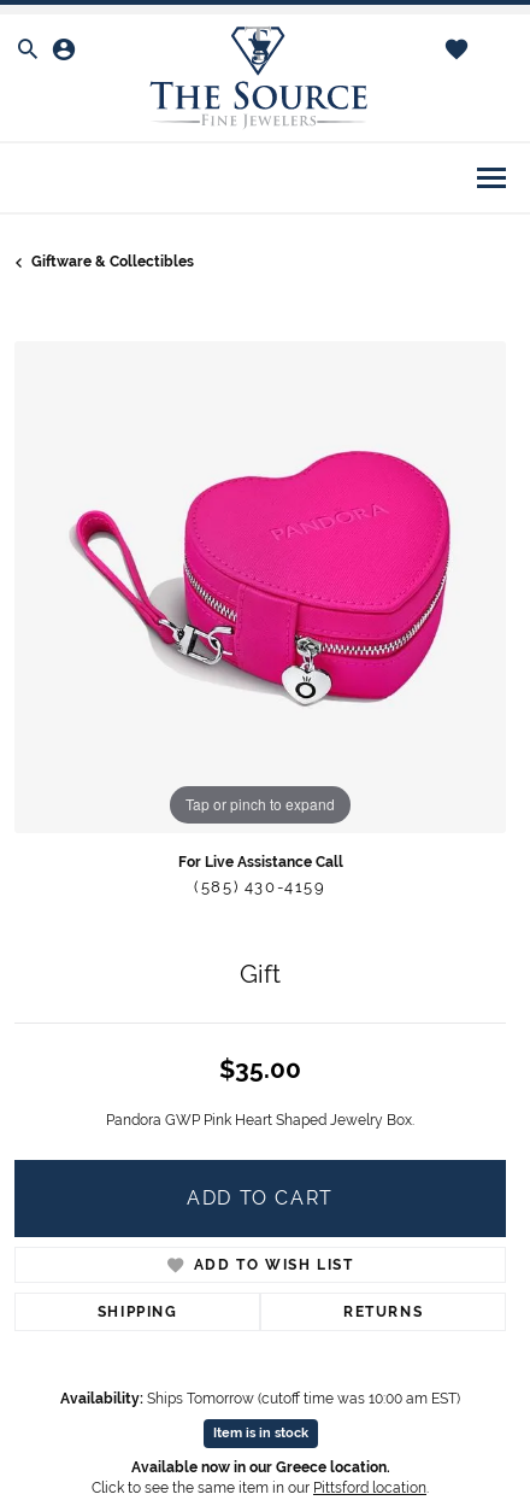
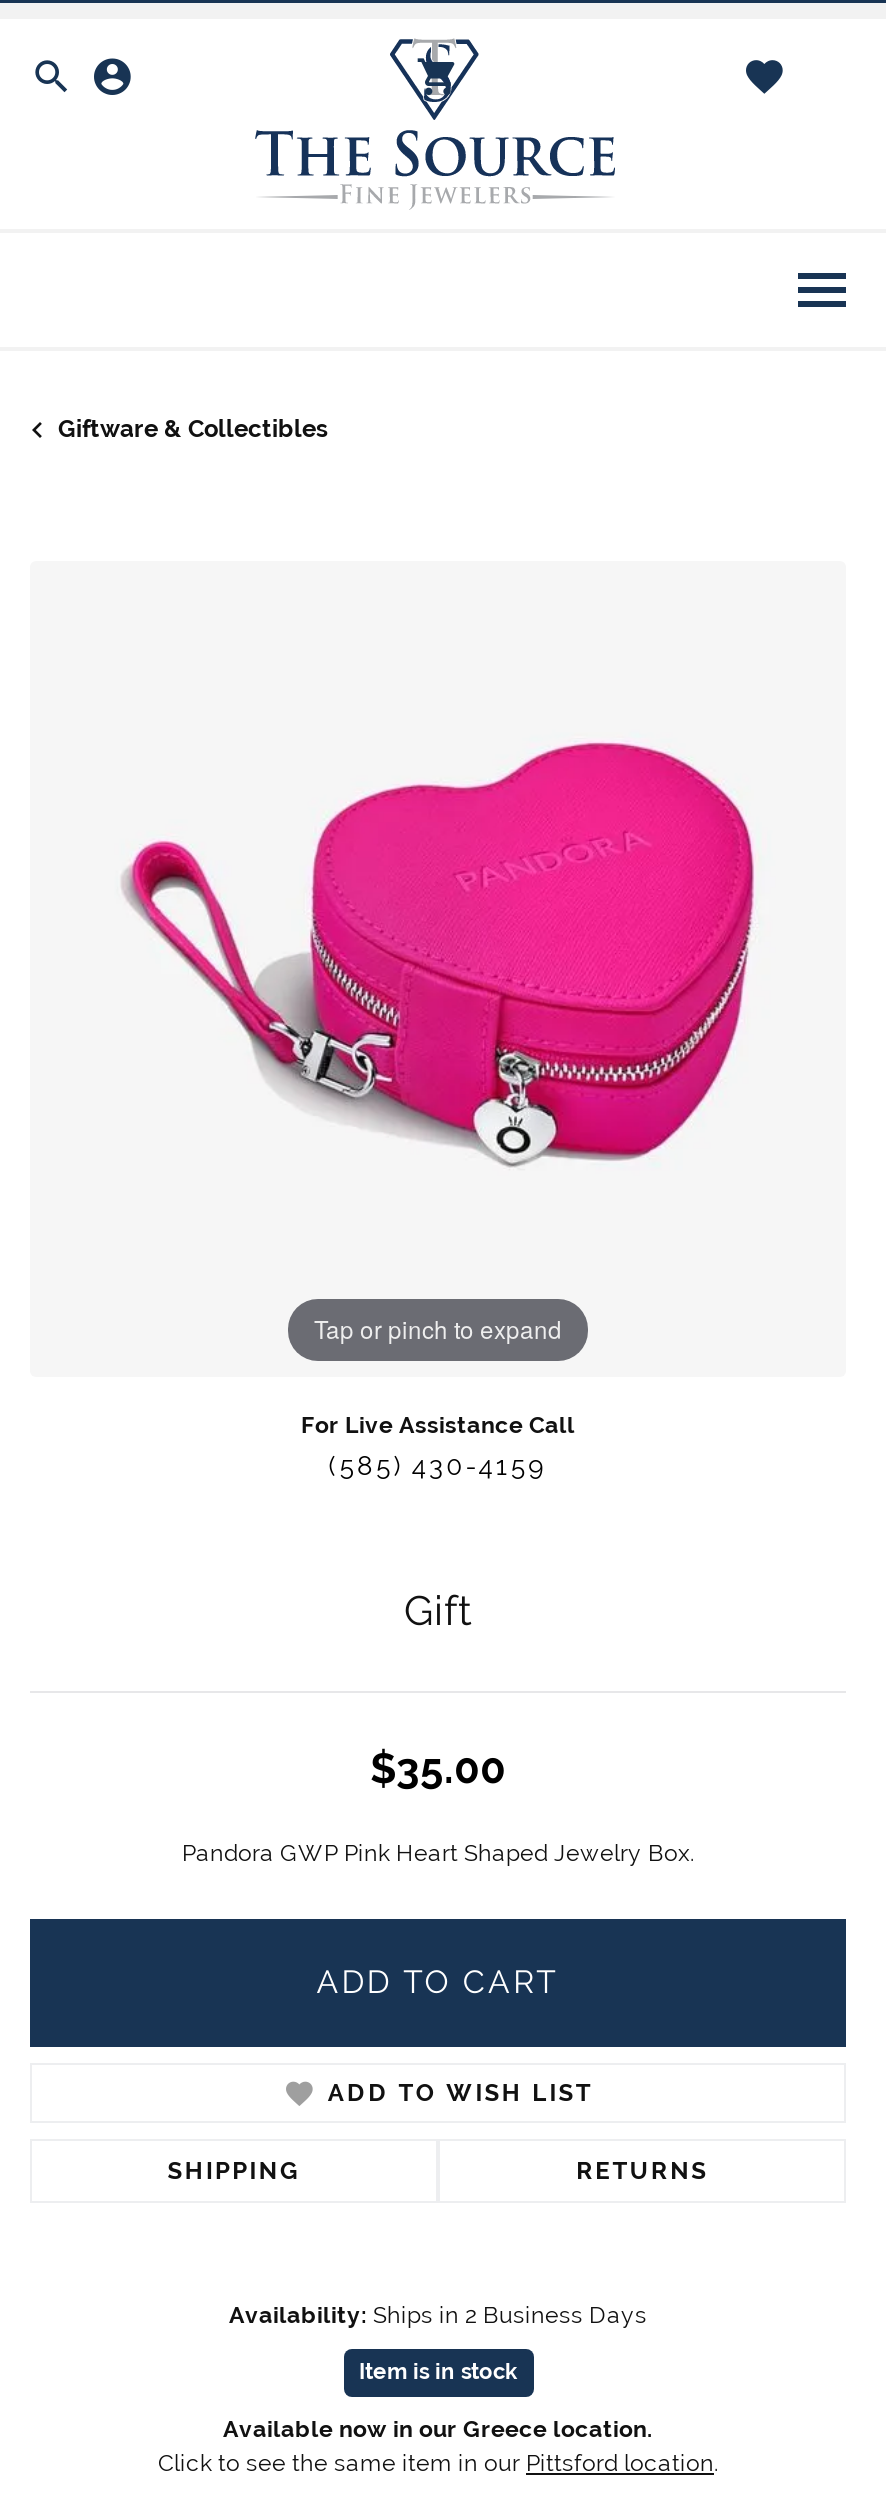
[60,1390,460,1407] Availability: Ships Tomorrow (cutoff time was 10:00 am EST) -> [229,2300,647,2328] Availability: Ships in 2 Business Days

